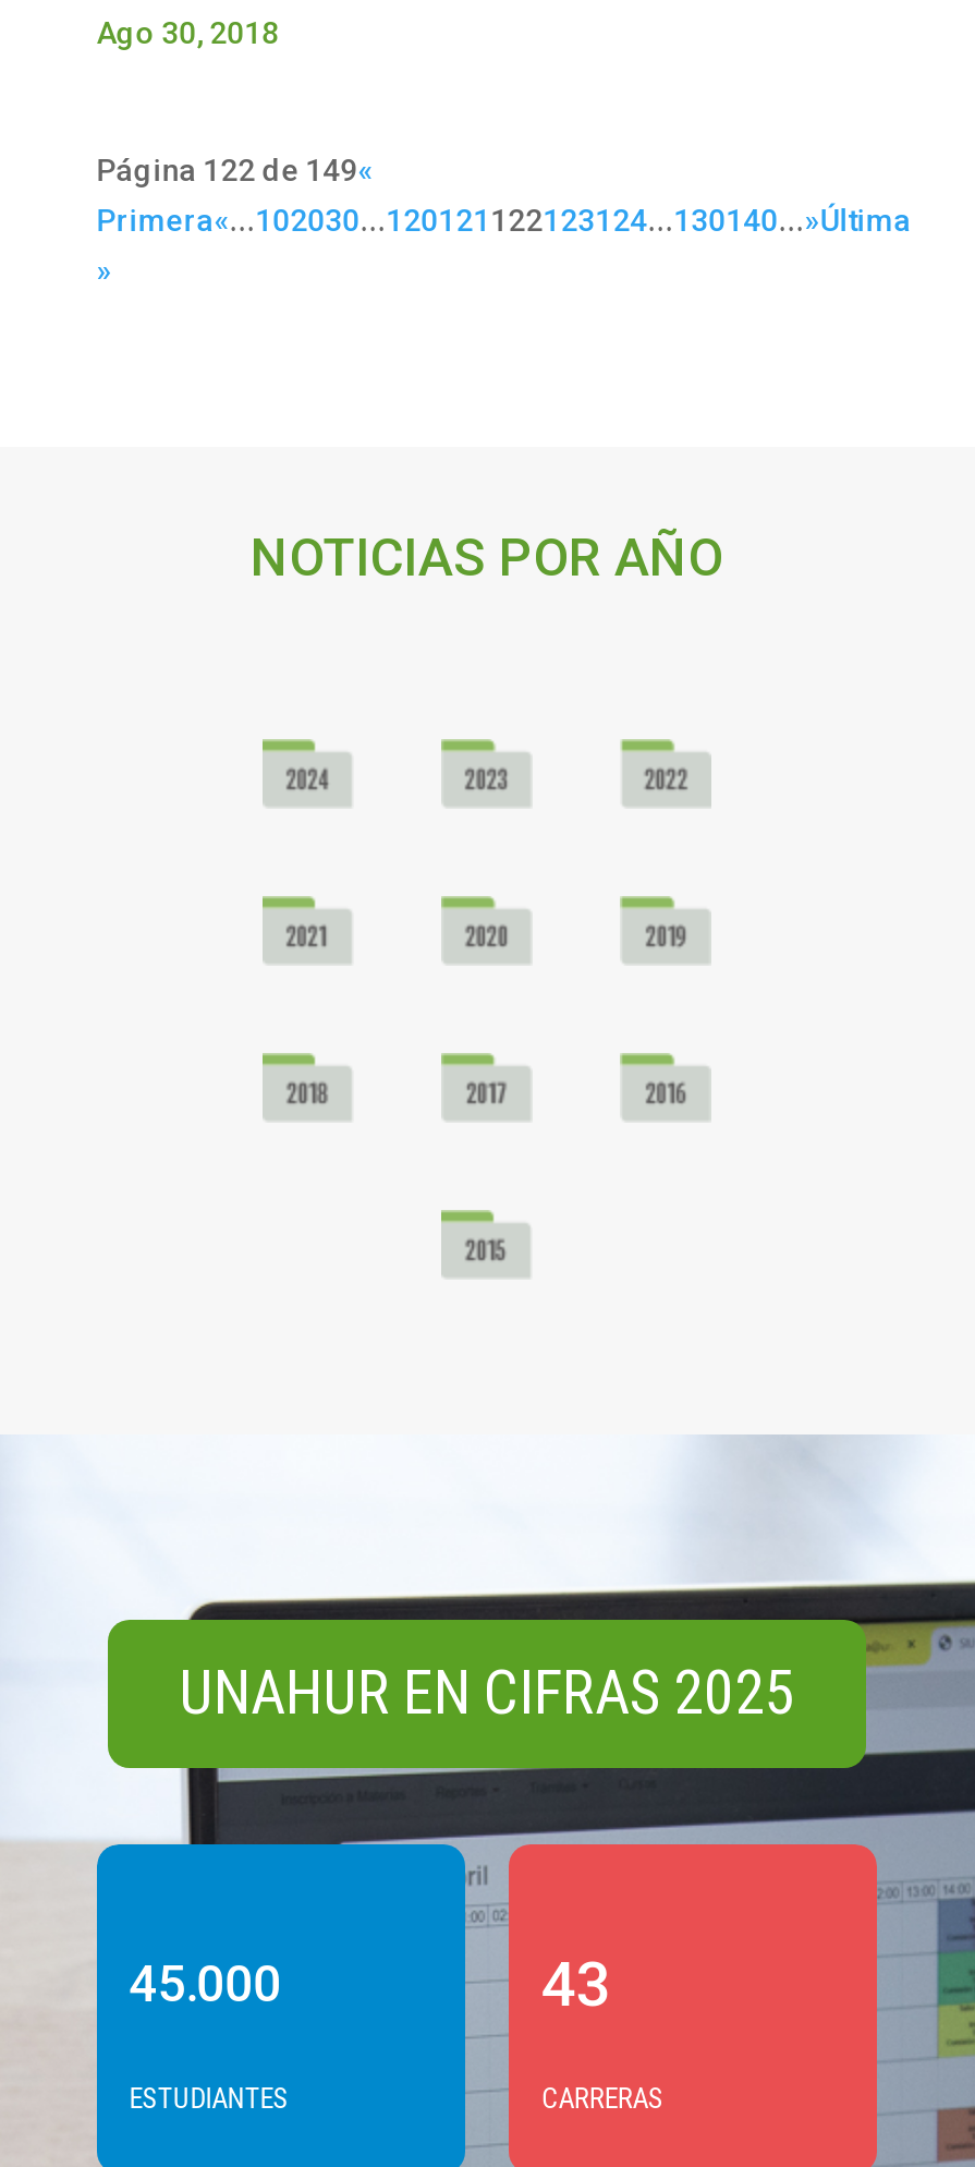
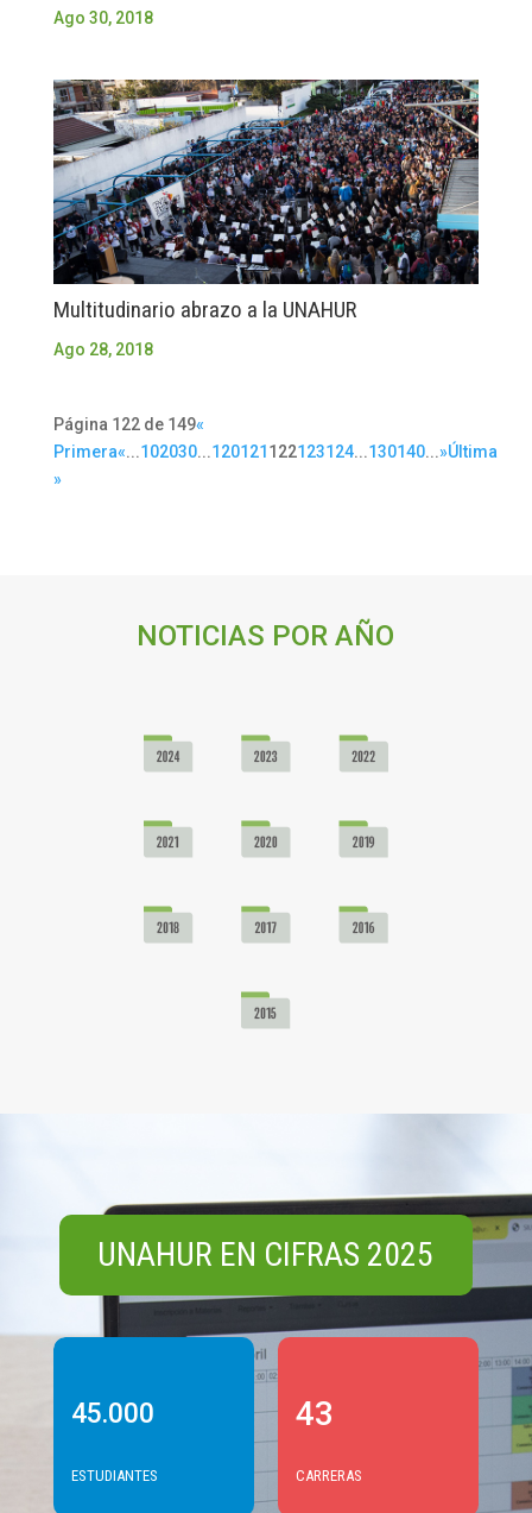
none -> [52,78,480,359] [image] | Multitudinario abrazo a la UNAHUR | Ago 28, 2018

